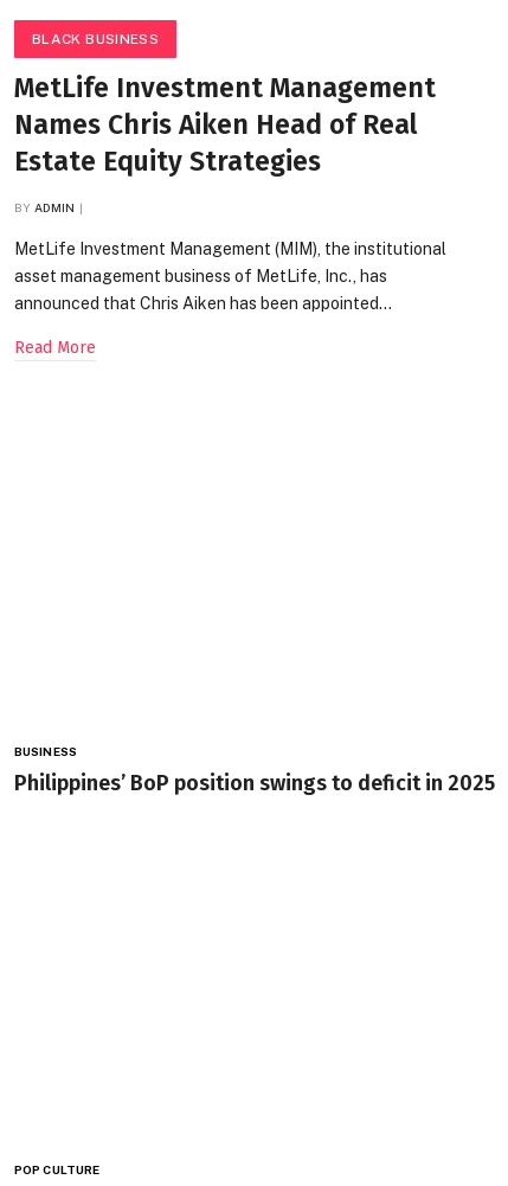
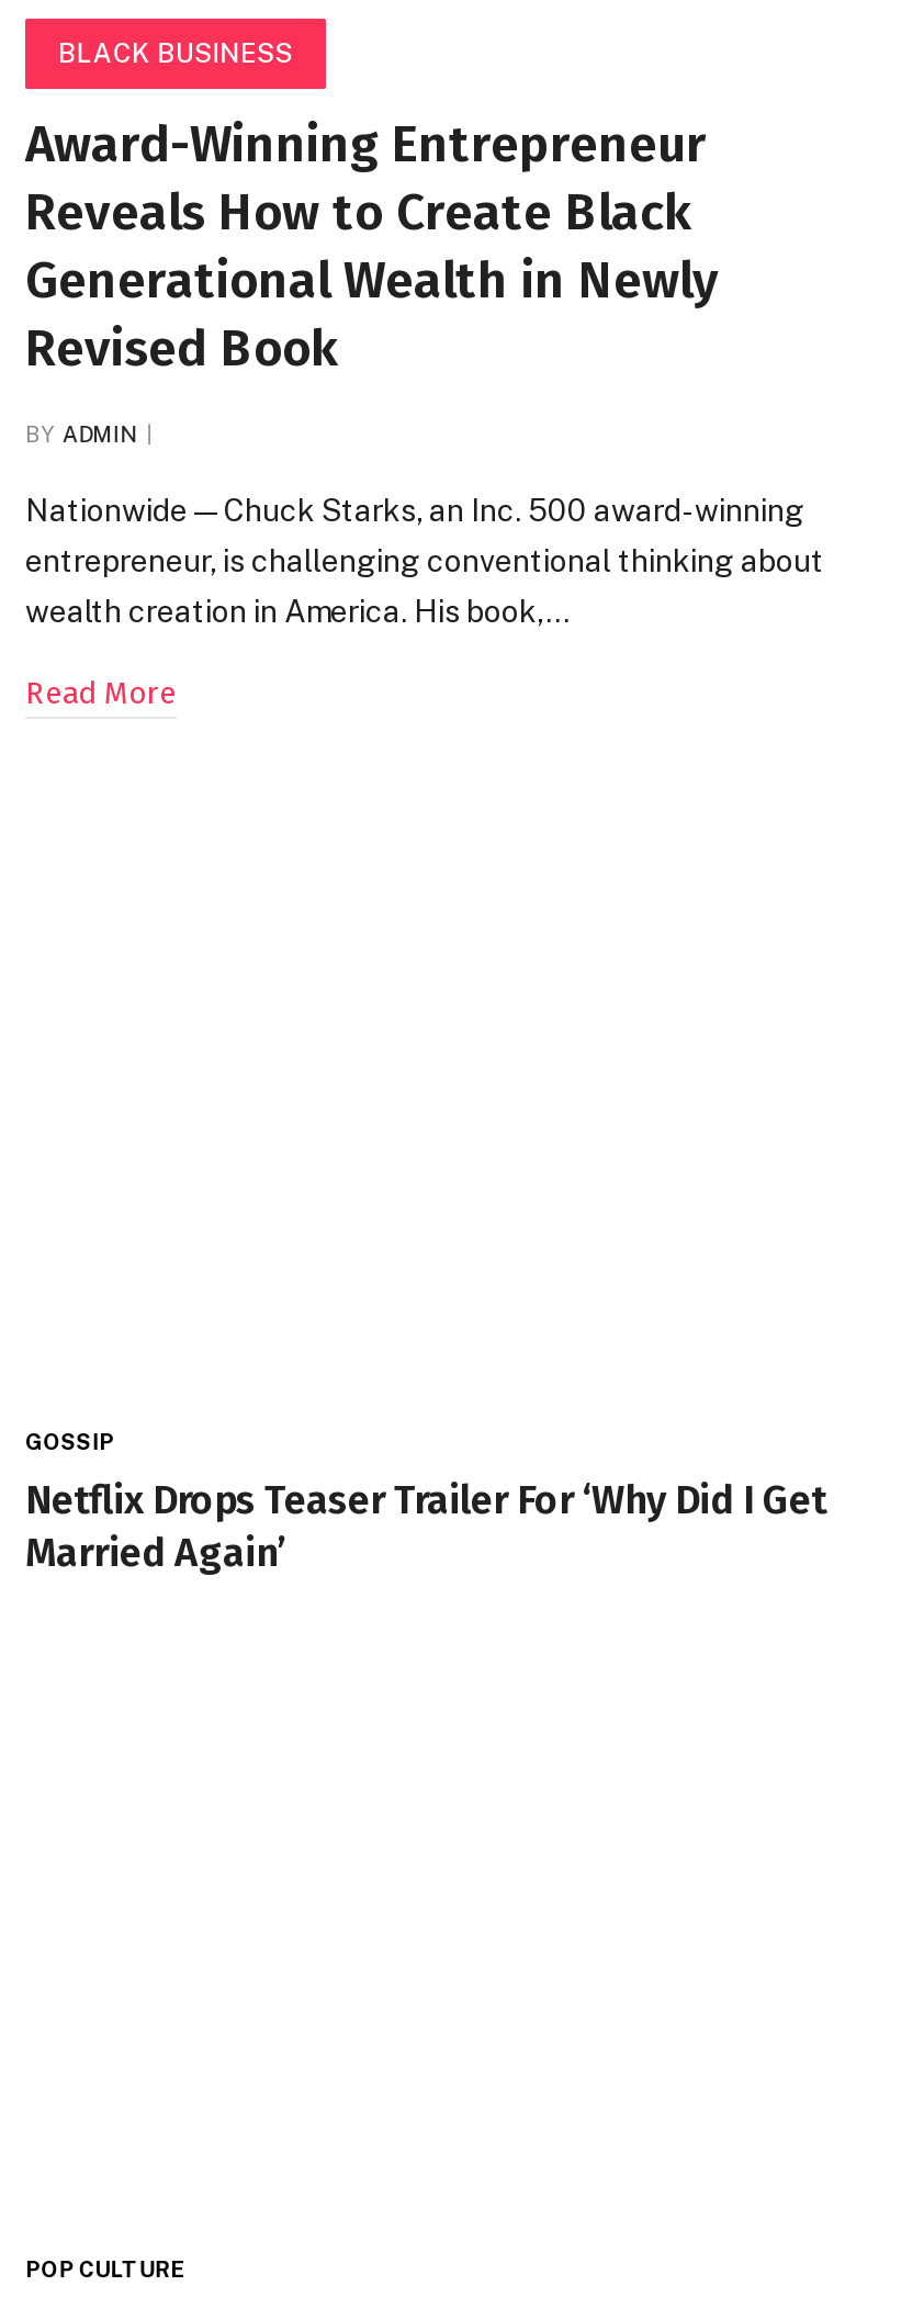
[14,71,436,178] MetLife Investment Management | Names Chris Aiken Head of Real | Estate Equity Strategies -> [25,113,719,379] Award-Winning Entrepreneur | Reveals How to Create Black | Generational Wealth in Newly | Revised Book
[14,239,446,313] MetLife Investment Management (MIM), the institutional | asset management business of MetLife, Inc., has | announced that Chris Aiken has been appointed… -> [25,493,824,629] Nationwide — Chuck Starks, an Inc. 500 award-winning | entrepreneur, is challenging conventional thinking about | wealth creation in America. His book,…
[14,744,77,758] BUSINESS -> [25,1428,114,1454] GOSSIP
[14,770,495,796] Philippines’ BoP position swings to deficit in 2025 -> [25,1476,826,1577] Netflix Drops Teaser Trailer For ‘Why Did I Get | Married Again’

